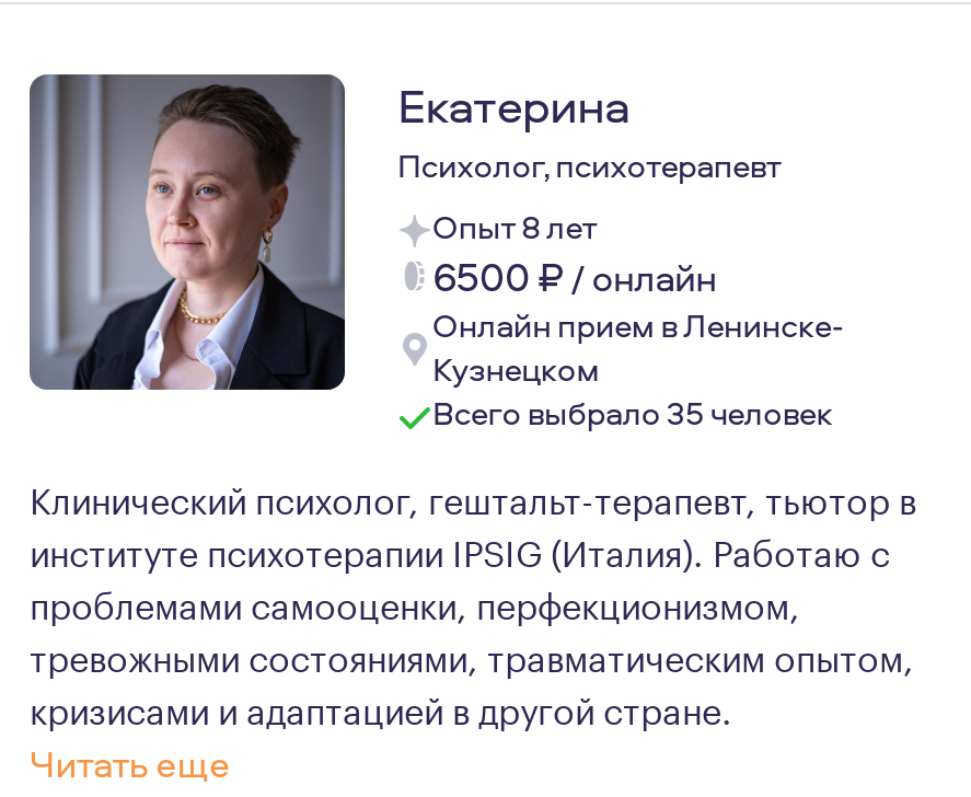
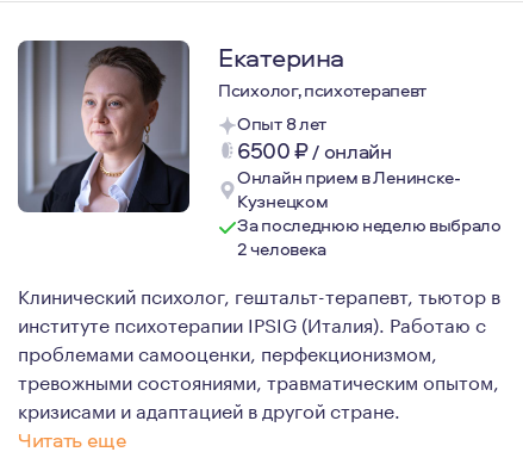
[432,390,833,436] Всего выбрало 35 человек -> [237,212,501,261] За последнюю неделю выбрало | 2 человека

